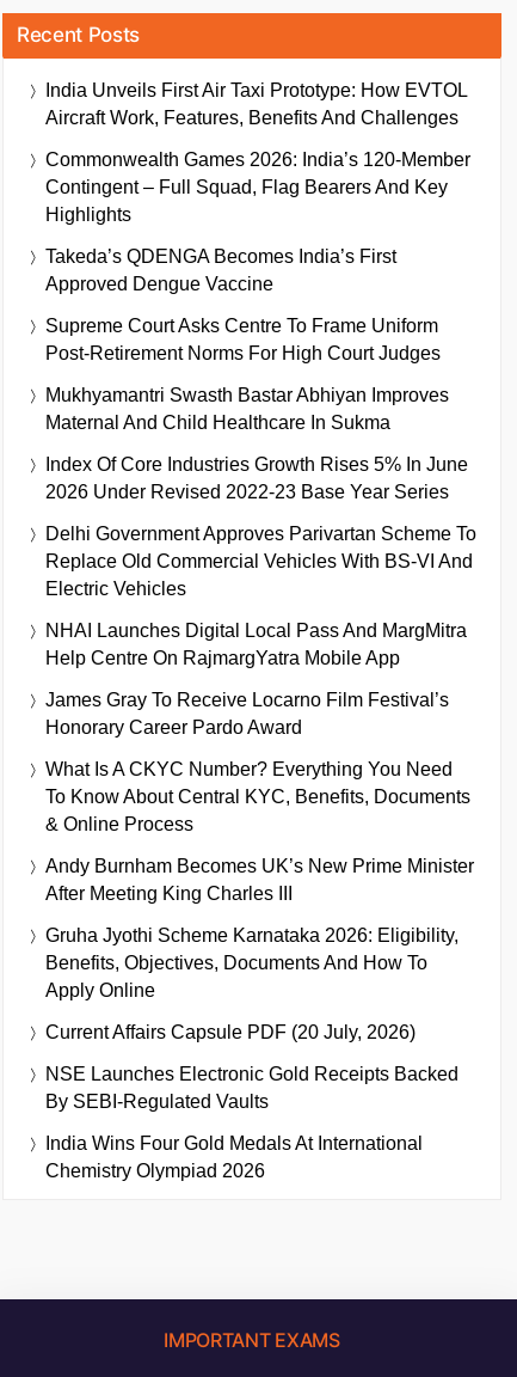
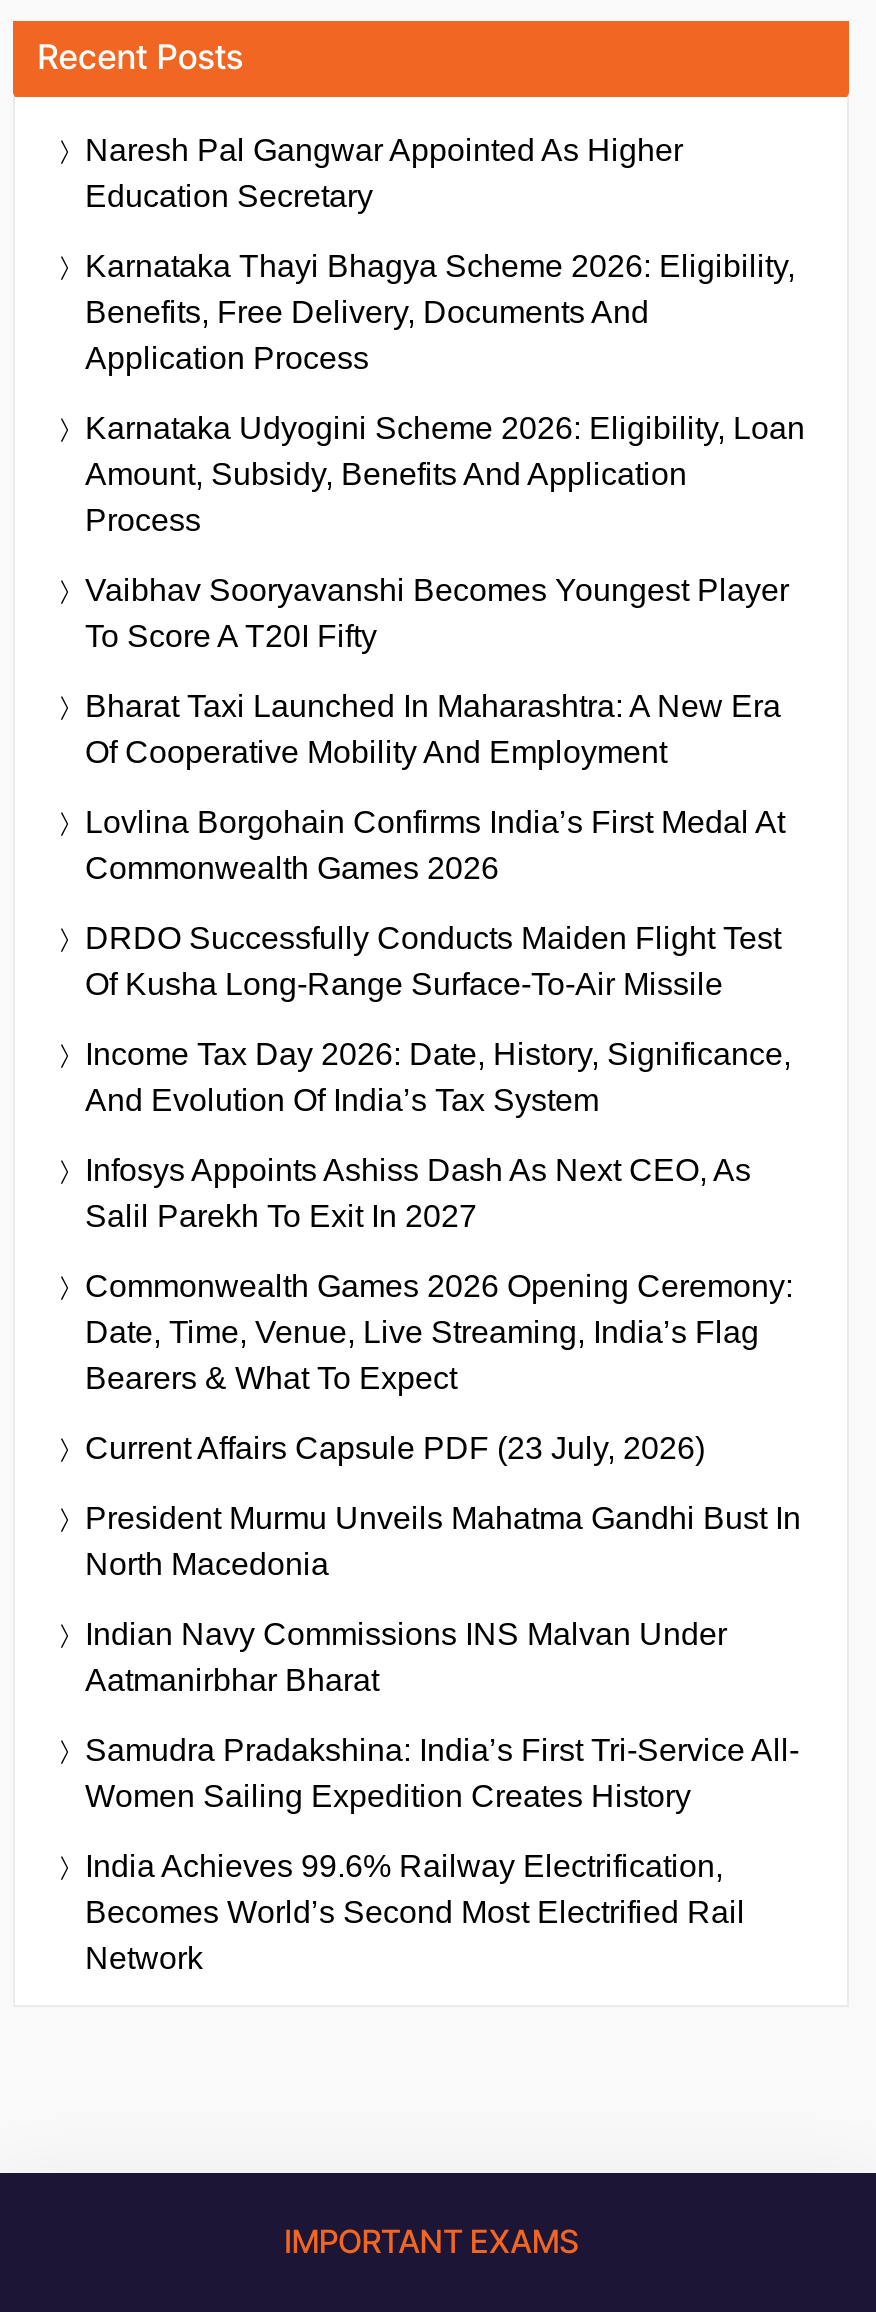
[45,81,467,128] India Unveils First Air Taxi Prototype: How EVTOL | Aircraft Work, Features, Benefits And Challenges -> [85,134,683,214] Naresh Pal Gangwar Appointed As Higher | Education Secretary
[45,150,470,225] Commonwealth Games 2026: India’s 120-Member | Contingent – Full Squad, Flag Bearers And Key | Highlights -> [85,250,795,376] Karnataka Thayi Bhagya Scheme 2026: Eligibility, | Benefits, Free Delivery, Documents And | Application Process
[45,247,396,295] Takeda’s QDENGA Becomes India’s First | Approved Dengue Vaccine -> [85,412,805,538] Karnataka Udyogini Scheme 2026: Eligibility, Loan | Amount, Subsidy, Benefits And Application | Process
[45,316,441,364] Supreme Court Asks Centre To Frame Uniform | Post-Retirement Norms For High Court Judges -> [85,574,789,654] Vaibhav Sooryavanshi Becomes Youngest Player | To Score A T20I Fifty
[45,385,449,433] Mukhyamantri Swasth Bastar Abhiyan Improves | Maternal And Child Healthcare In Sukma -> [85,690,781,770] Bharat Taxi Launched In Maharashtra: A New Era | Of Cooperative Mobility And Employment
[45,455,468,503] Index Of Core Industries Growth Rises 5% In June | 2026 Under Revised 2022-23 Base Year Series -> [85,806,785,886] Lovlina Borgohain Confirms India’s First Medal At | Commonwealth Games 2026
[45,524,476,599] Delhi Government Approves Parivartan Scheme To | Replace Old Commercial Vehicles With BS-VI And | Electric Vehicles -> [85,922,781,1002] DRDO Successfully Conducts Maiden Flight Test | Of Kusha Long-Range Surface-To-Air Missile
[45,621,467,669] NHAI Launches Digital Local Pass And MargMitra | Help Centre On RajmargYatra Mobile App -> [85,1038,791,1118] Income Tax Day 2026: Date, History, Significance, | And Evolution Of India’s Tax System
[45,690,449,738] James Gray To Receive Locarno Film Festival’s | Honorary Career Pardo Award -> [85,1154,751,1234] Infosys Appoints Ashiss Dash As Next CEO, As | Salil Parekh To Exit In 2027
[45,760,470,835] What Is A CKYC Number? Everything You Need | To Know About Central KYC, Benefits, Documents | & Online Process -> [85,1270,793,1396] Commonwealth Games 2026 Opening Ceremony: | Date, Time, Venue, Live Streaming, India’s Flag | Bearers & What To Expect
[45,856,474,904] Andy Burnham Becomes UK’s New Prime Minister | After Meeting King Charles III -> [85,1432,705,1466] Current Affairs Capsule PDF (23 July, 2026)
[45,926,458,1001] Gruha Jyothi Scheme Karnataka 2026: Eligibility, | Benefits, Objectives, Documents And How To | Apply Online -> [85,1502,801,1582] President Murmu Unveils Mahatma Gandhi Bust In | North Macedonia
[45,1022,416,1043] Current Affairs Capsule PDF (20 July, 2026) -> [85,1618,727,1698] Indian Navy Commissions INS Malvan Under | Aatmanirbhar Bharat
[45,1064,458,1112] NSE Launches Electronic Gold Receipts Backed | By SEBI-Regulated Vaults -> [85,1734,799,1814] Samudra Pradakshina: India’s First Tri-Service All- | Women Sailing Expedition Creates History
[45,1134,423,1181] India Wins Four Gold Medals At International | Chemistry Olympiad 2026 -> [85,1850,745,1976] India Achieves 99.6% Railway Electrification, | Becomes World’s Second Most Electrified Rail | Network

